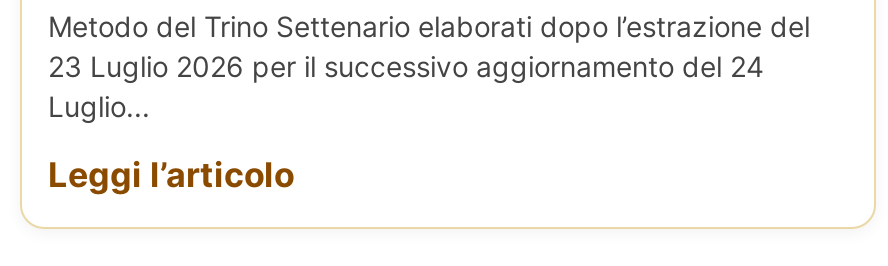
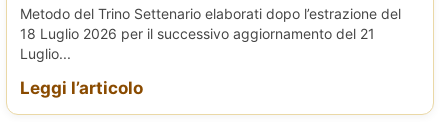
[48,50,764,84] 23 Luglio 2026 per il successivo aggiornamento del 24 -> [20,25,375,42] 18 Luglio 2026 per il successivo aggiornamento del 21

